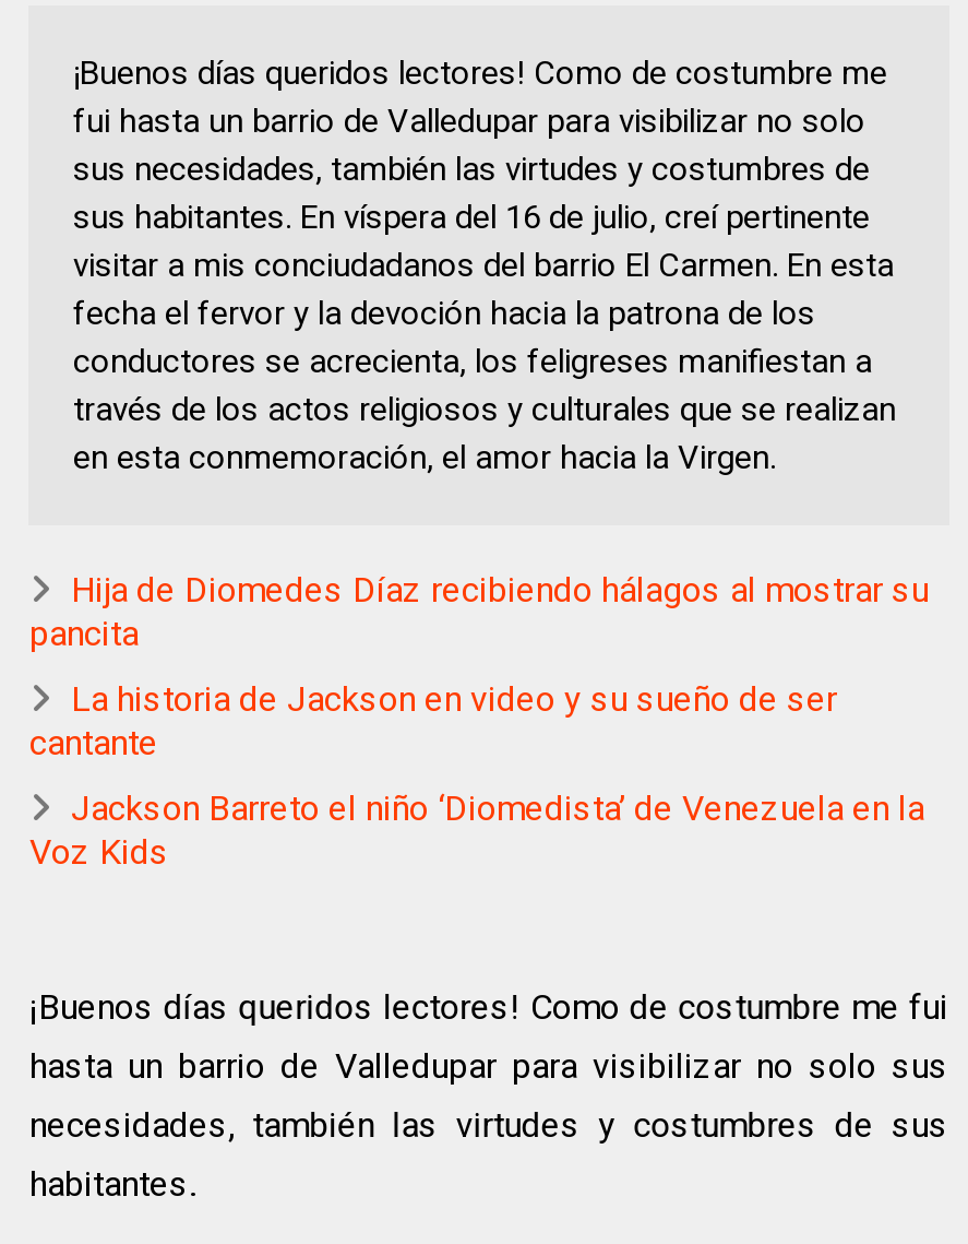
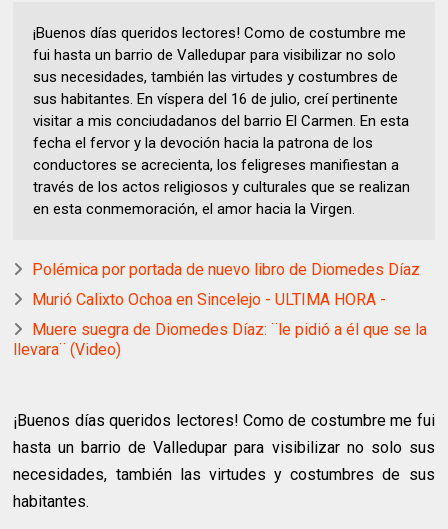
[29,570,928,655] Hija de Diomedes Díaz recibiendo hálagos al mostrar su | pancita -> [32,260,420,279] Polémica por portada de nuevo libro de Diomedes Díaz
[29,679,837,764] La historia de Jackson en video y su sueño de ser | cantante -> [32,290,386,309] Murió Calixto Ochoa en Sincelejo - ULTIMA HORA -
[29,788,924,873] Jackson Barreto el niño ‘Diomedista’ de Venezuela en la | Voz Kids -> [13,320,427,359] Muere suegra de Diomedes Díaz: ¨le pidió a él que se la | llevara¨ (Video)

